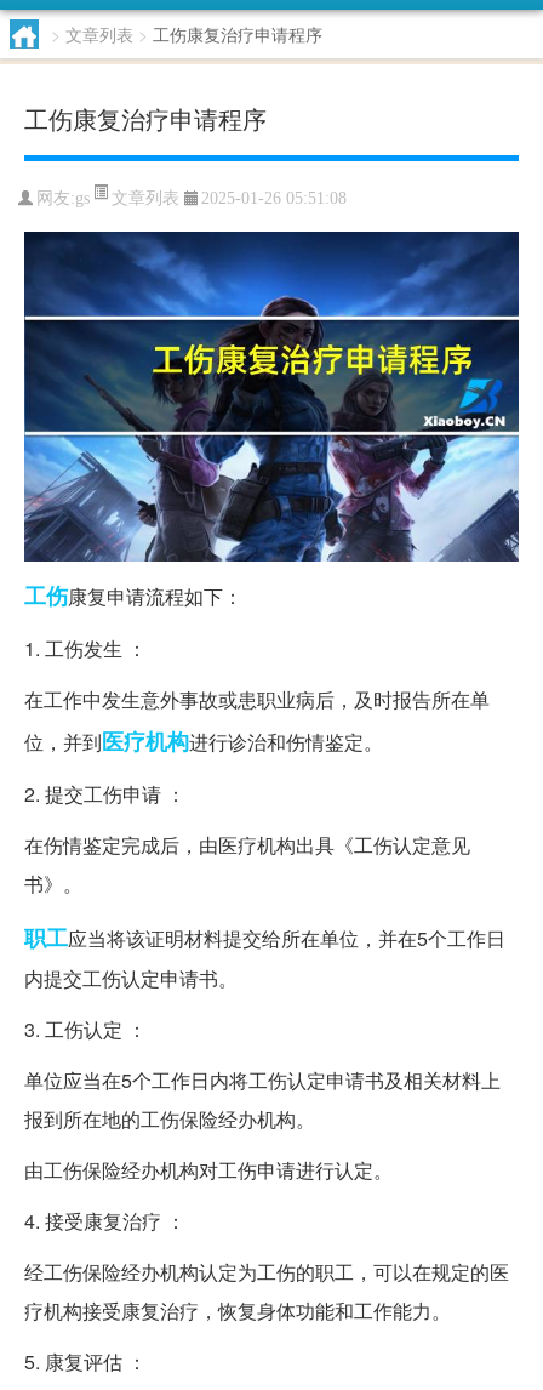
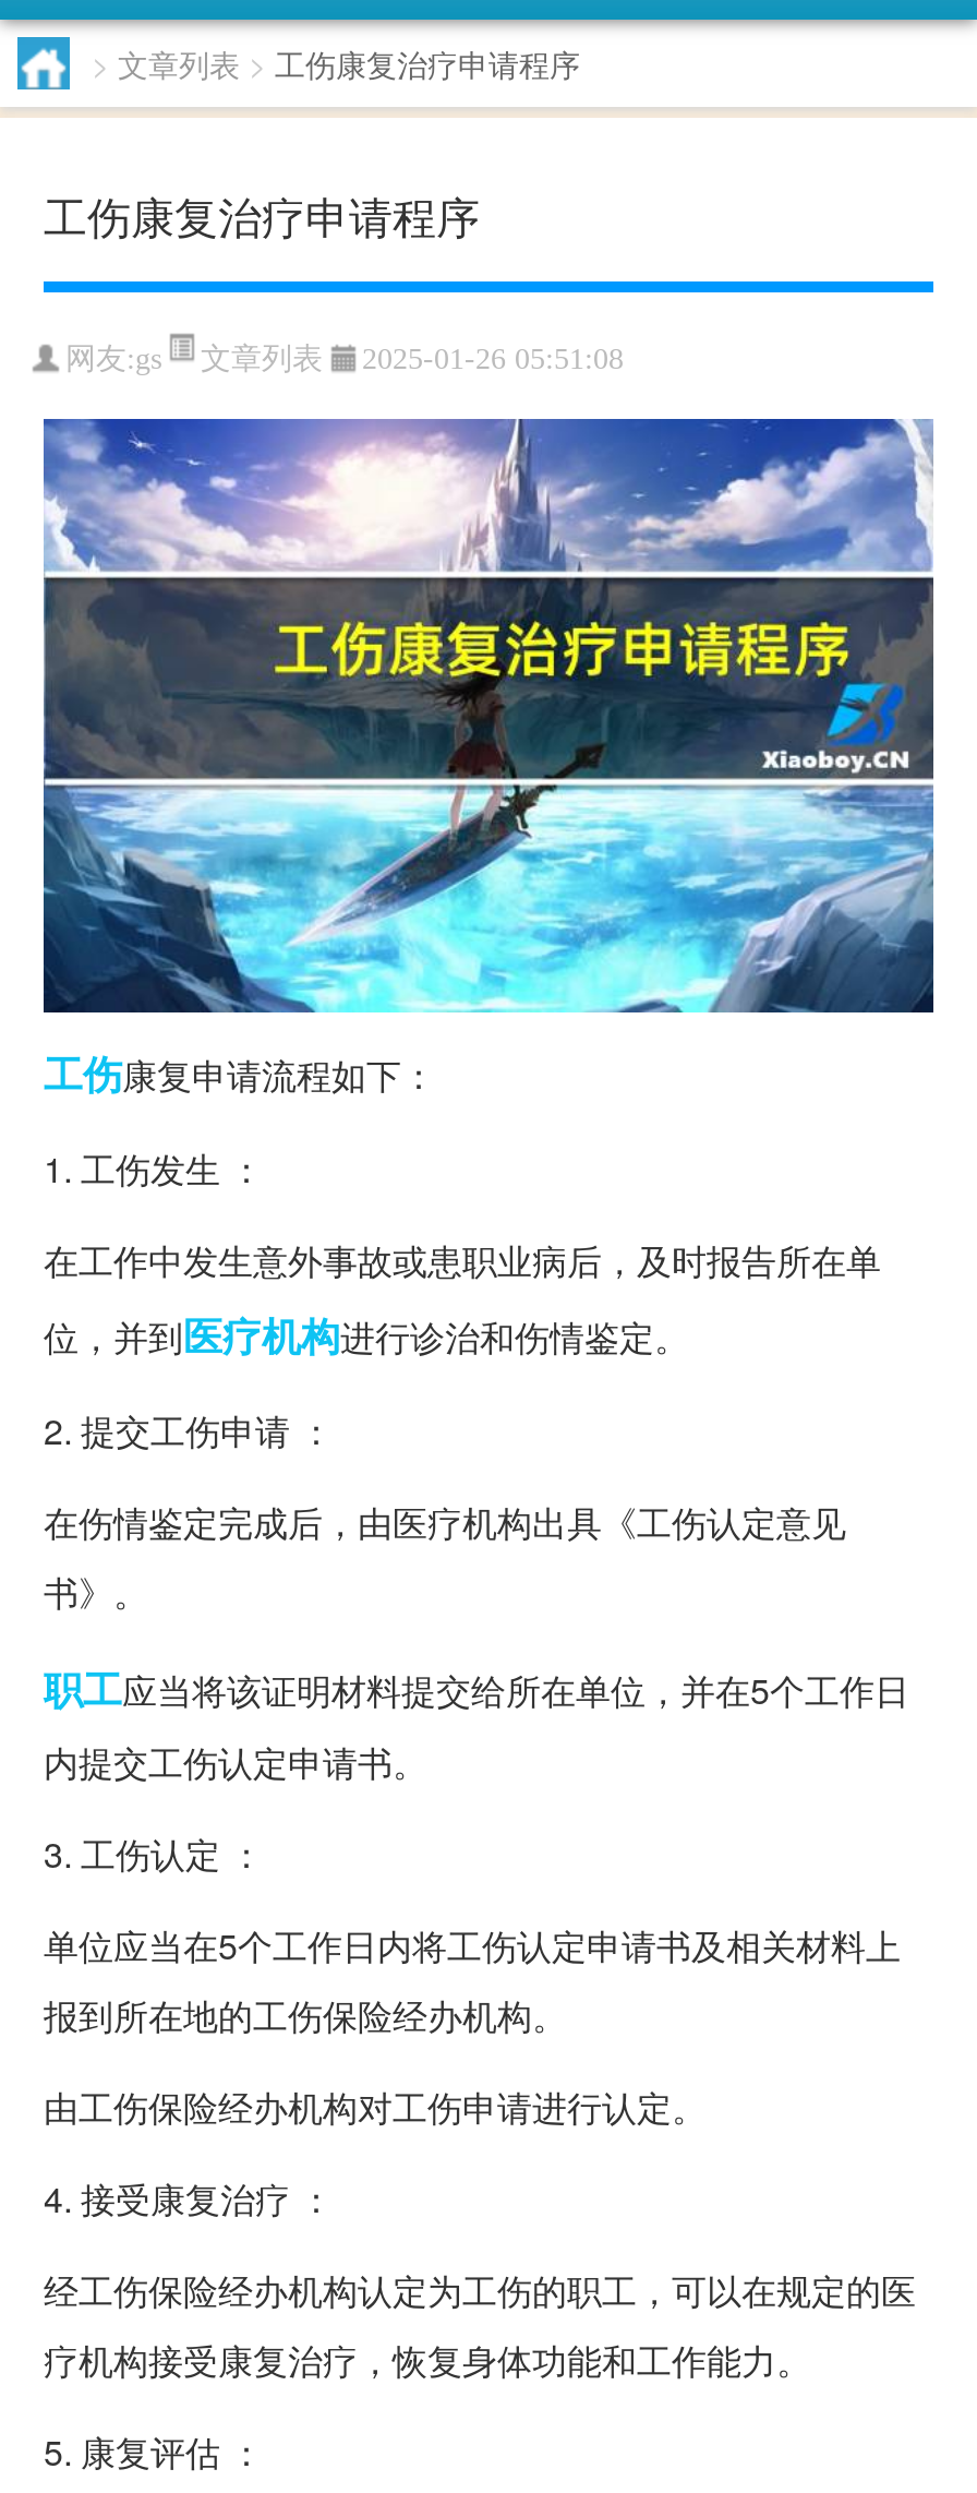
[23,230,520,563] [image] -> [41,417,933,1015] [image]

